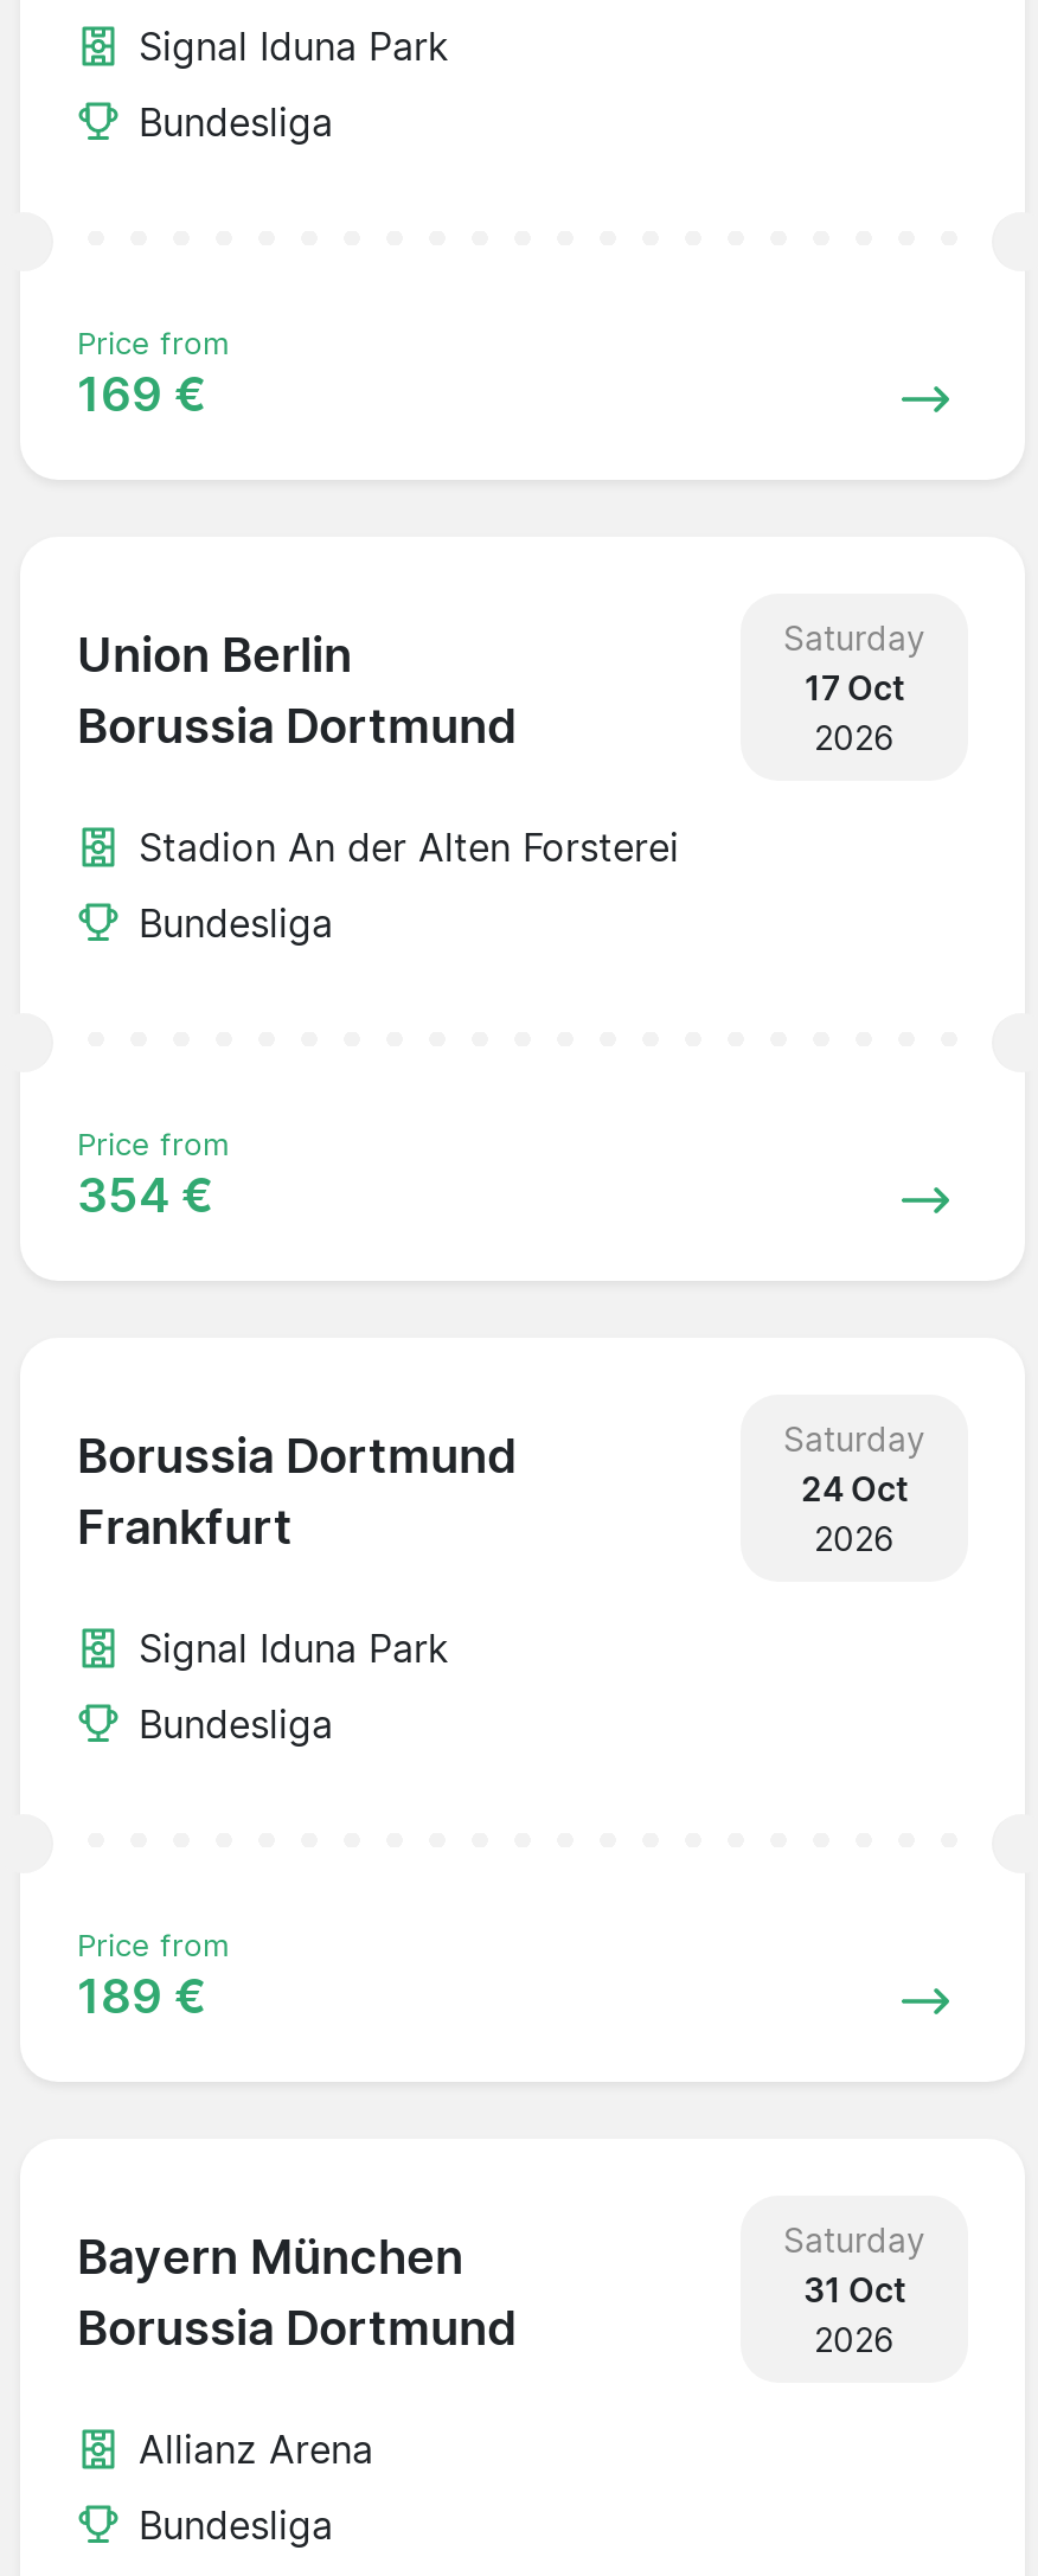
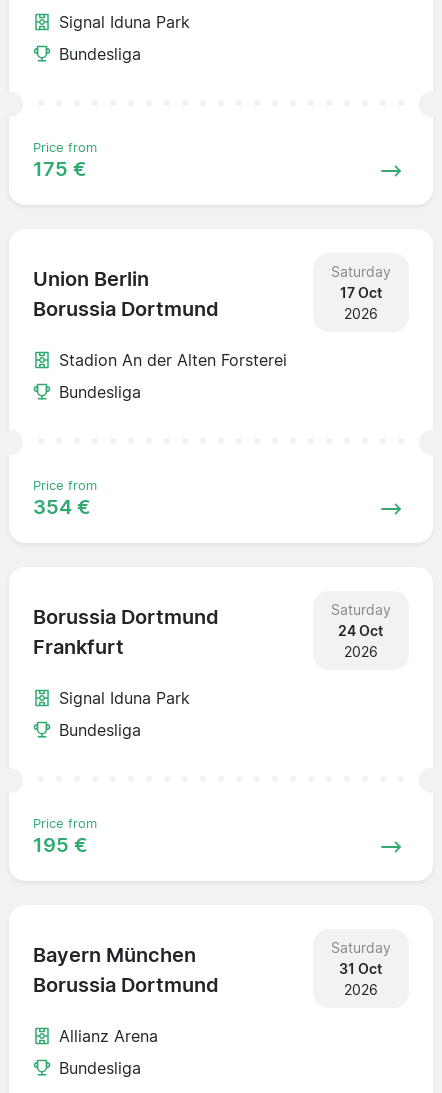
[77,365,207,422] 169 € -> [33,157,87,181] 175 €
[77,1967,207,2024] 189 € -> [33,833,88,857] 195 €

